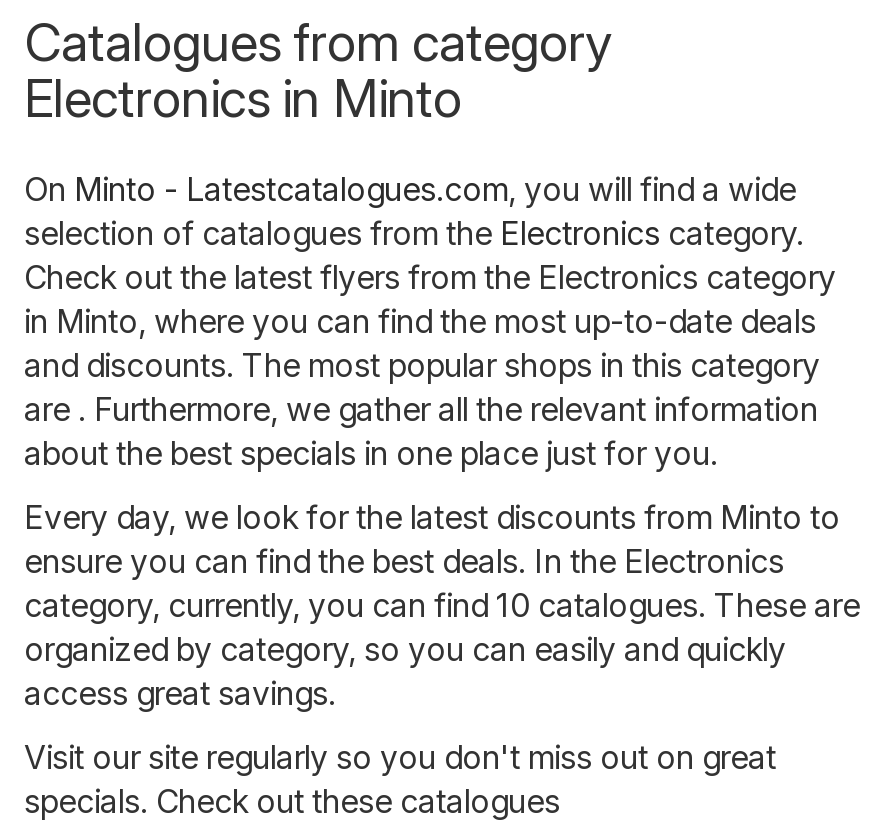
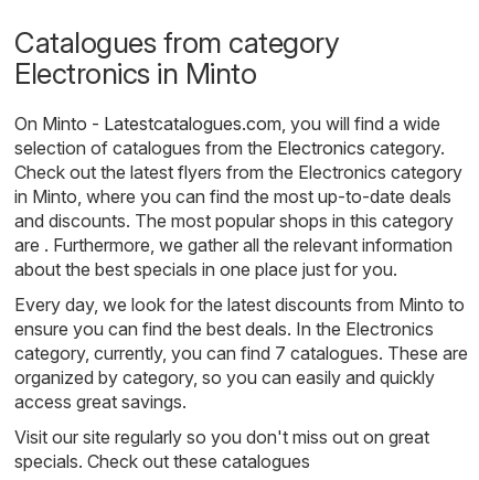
[24,585,860,625] category, currently, you can find 10 catalogues. These are -> [14,342,468,364] category, currently, you can find 7 catalogues. These are

